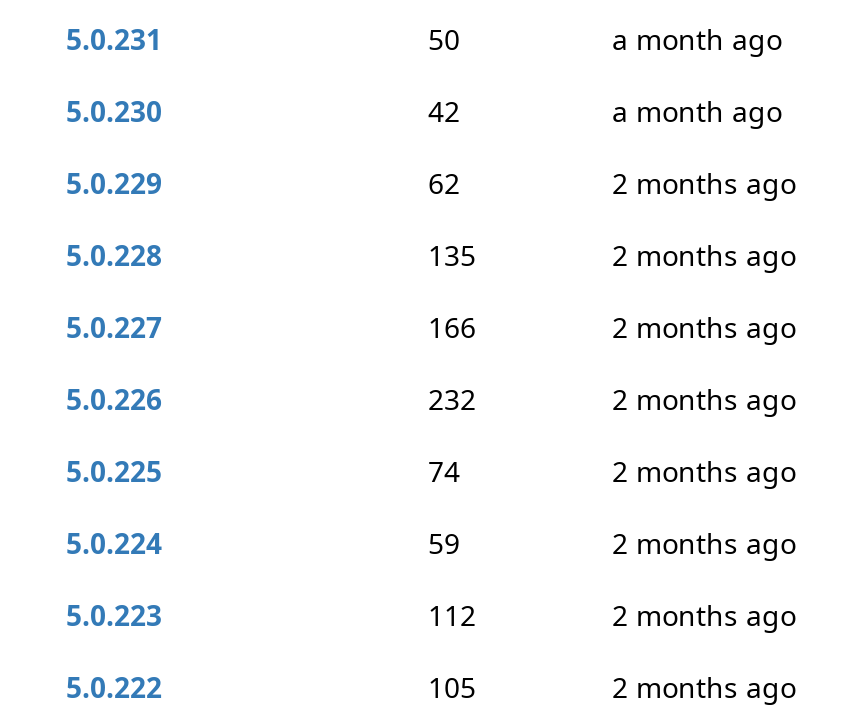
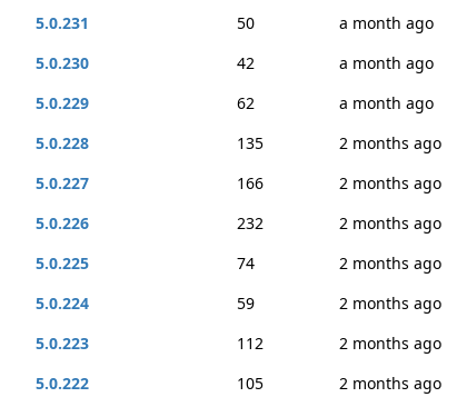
[612,164,796,202] 2 months ago -> [339,92,434,113] a month ago

